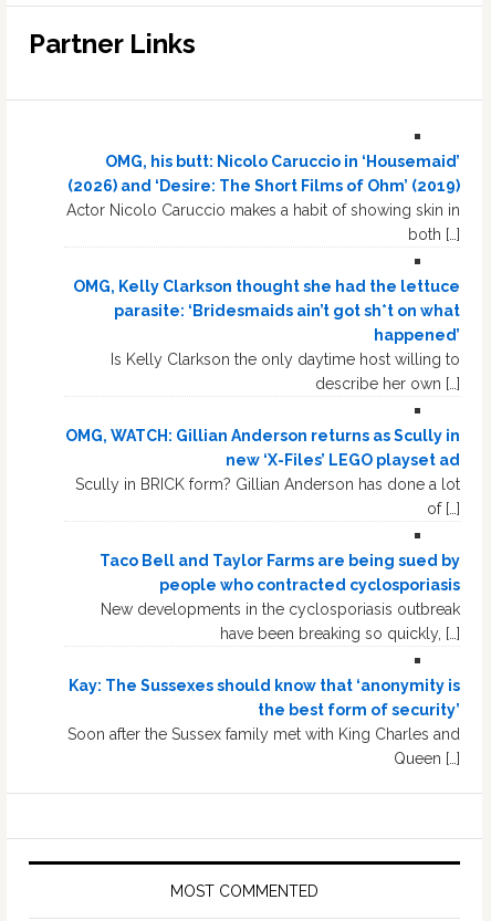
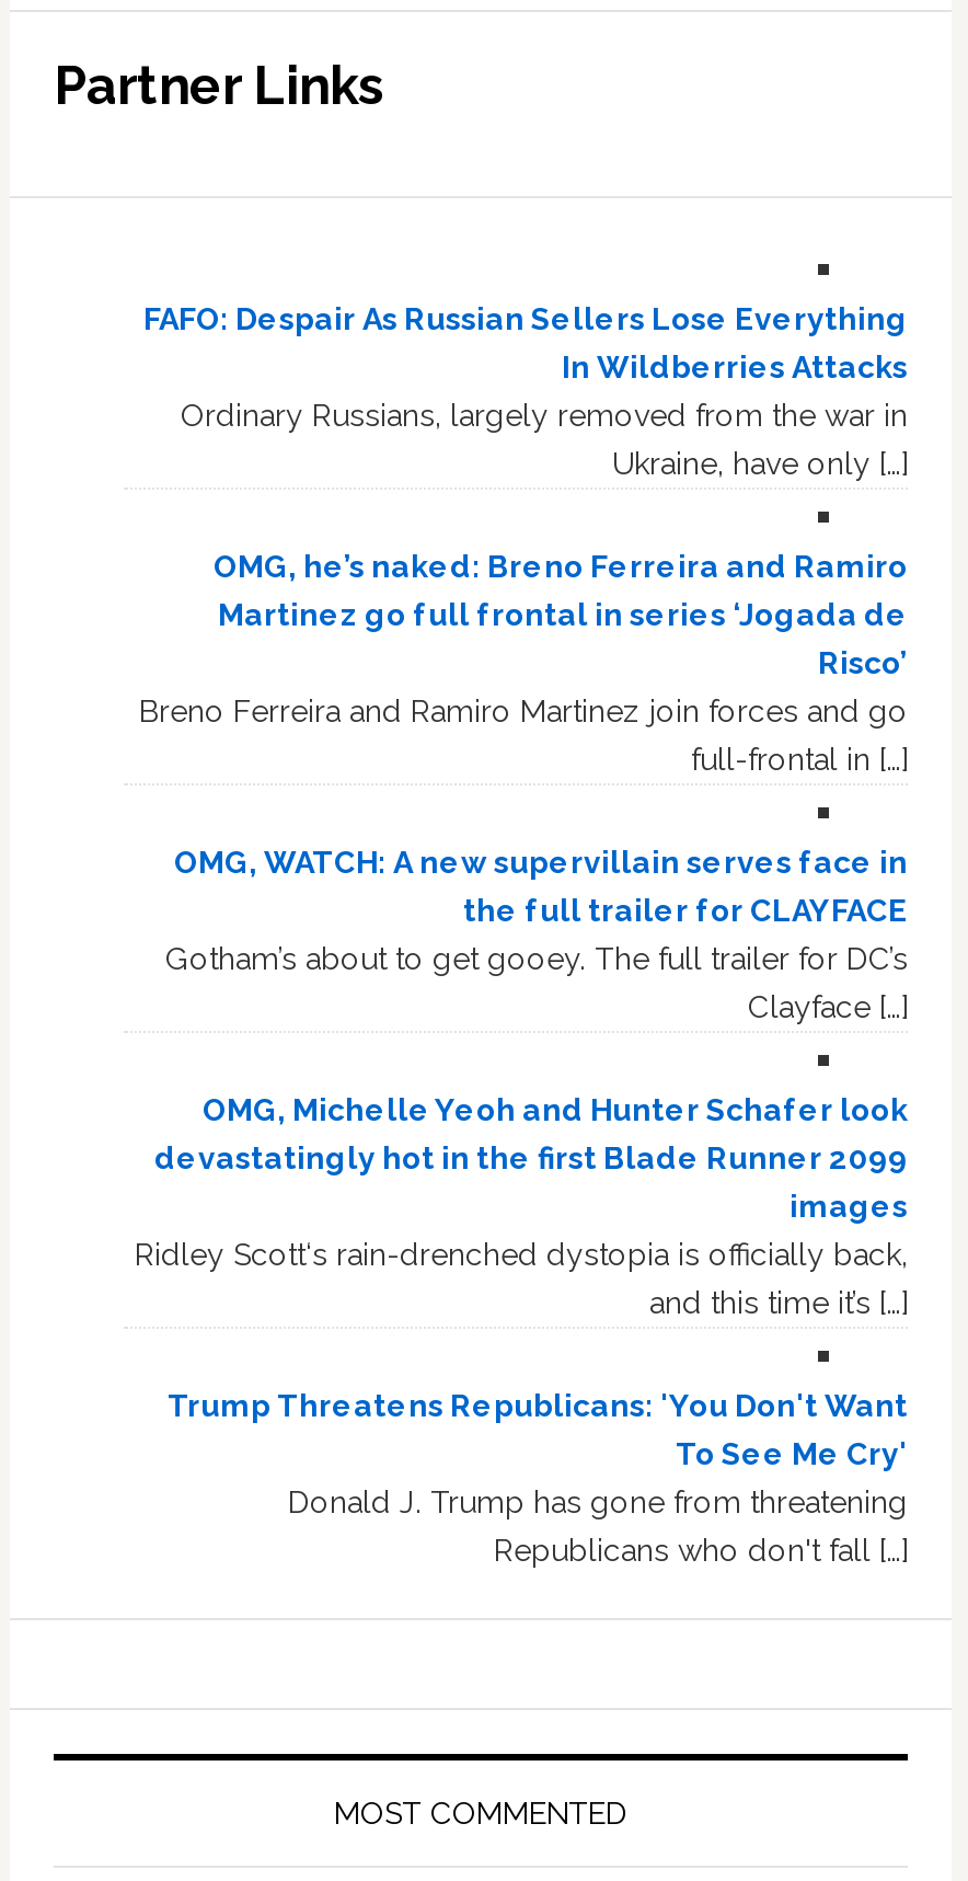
[66,153,460,243] OMG, his butt: Nicolo Caruccio in ‘Housemaid’ | (2026) and ‘Desire: The Short Films of Ohm’ (2019) | Actor Nicolo Caruccio makes a habit of showing skin in | both […] -> [143,301,908,481] FAFO: Despair As Russian Sellers Lose Everything | In Wildberries Attacks | Ordinary Russians, largely removed from the war in | Ukraine, have only […]
[73,278,460,393] OMG, Kelly Clarkson thought she had the lettuce | parasite: ‘Bridesmaids ain’t got sh*t on what | happened’ | Is Kelly Clarkson the only daytime host willing to | describe her own […] -> [139,549,908,777] OMG, he’s naked: Breno Ferreira and Ramiro | Martinez go full frontal in series ‘Jogada de | Risco’ | Breno Ferreira and Ramiro Martinez join forces and go | full-frontal in […]
[65,427,460,517] OMG, WATCH: Gillian Anderson returns as Scully in | new ‘X-Files’ LEGO playset ad | Scully in BRICK form? Gillian Anderson has done a lot | of […] -> [165,845,908,1024] OMG, WATCH: A new supervillain serves face in | the full trailer for CLAYFACE | Gotham’s about to get gooey. The full trailer for DC’s | Clayface […]
[100,552,460,642] Taco Bell and Taylor Farms are being sued by | people who contracted cyclosporiasis | New developments in the cyclosporiasis outbreak | have been breaking so quickly, […] -> [135,1092,908,1320] OMG, Michelle Yeoh and Hunter Schafer look | devastatingly hot in the first Blade Runner 2099 | images | Ridley Scott‘s rain-drenched dystopia is officially back, | and this time it’s […]
[67,677,460,767] Kay: The Sussexes should know that ‘anonymity is | the best form of security’ | Soon after the Sussex family met with King Charles and | Queen […] -> [168,1388,908,1568] Trump Threatens Republicans: 'You Don't Want | To See Me Cry' | Donald J. Trump has gone from threatening | Republicans who don't fall […]

